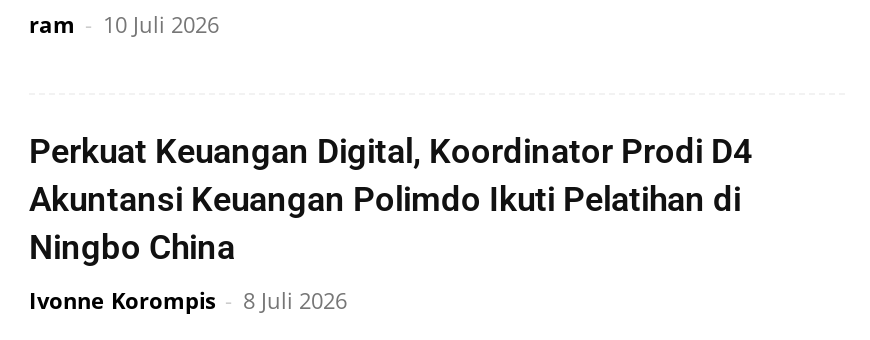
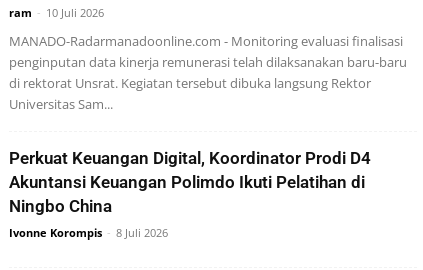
none -> [9,32,407,113] MANADO-Radarmanadoonline.com - Monitoring evaluasi finalisasi | penginputan data kinerja remunerasi telah dilaksanakan baru-baru | di rektorat Unsrat. Kegiatan tersebut dibuka langsung Rektor | Universitas Sam...

